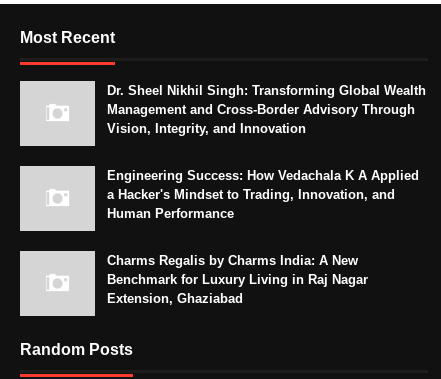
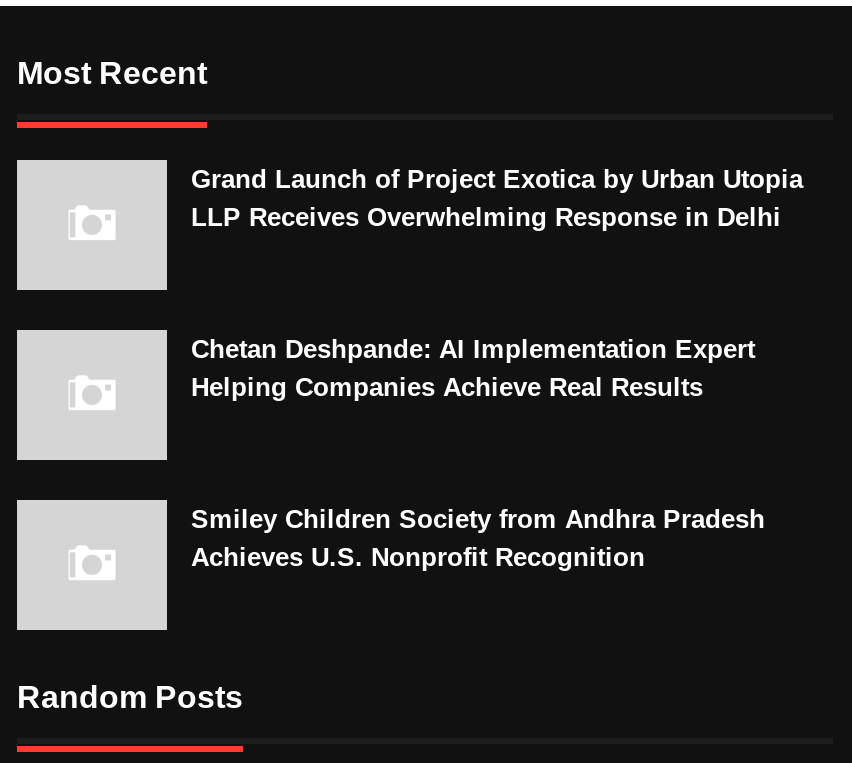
[107,83,426,136] Dr. Sheel Nikhil Singh: Transforming Global Wealth | Management and Cross-Border Advisory Through | Vision, Integrity, and Innovation -> [191,164,803,232] Grand Launch of Project Exotica by Urban Utopia | LLP Receives Overwhelming Response in Delhi
[107,168,419,221] Engineering Success: How Vedachala K A Applied | a Hacker's Mindset to Trading, Innovation, and | Human Performance -> [191,334,755,402] Chetan Deshpande: AI Implementation Expert | Helping Companies Achieve Real Results
[107,253,368,306] Charms Regalis by Charms India: A New | Benchmark for Luxury Living in Raj Nagar | Extension, Ghaziabad -> [191,504,765,572] Smiley Children Society from Andhra Pradesh | Achieves U.S. Nonprofit Recognition

